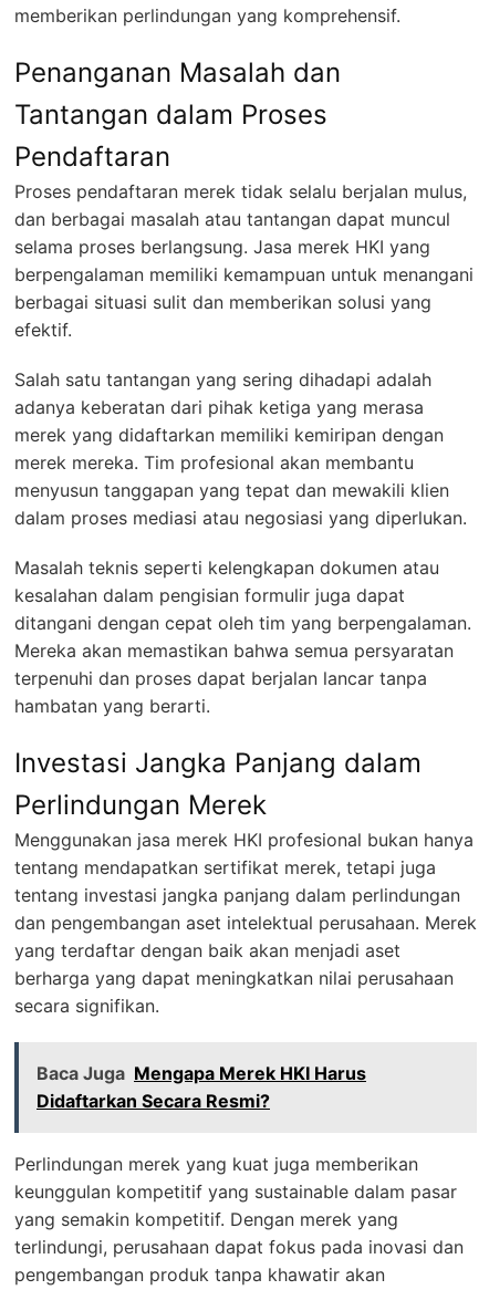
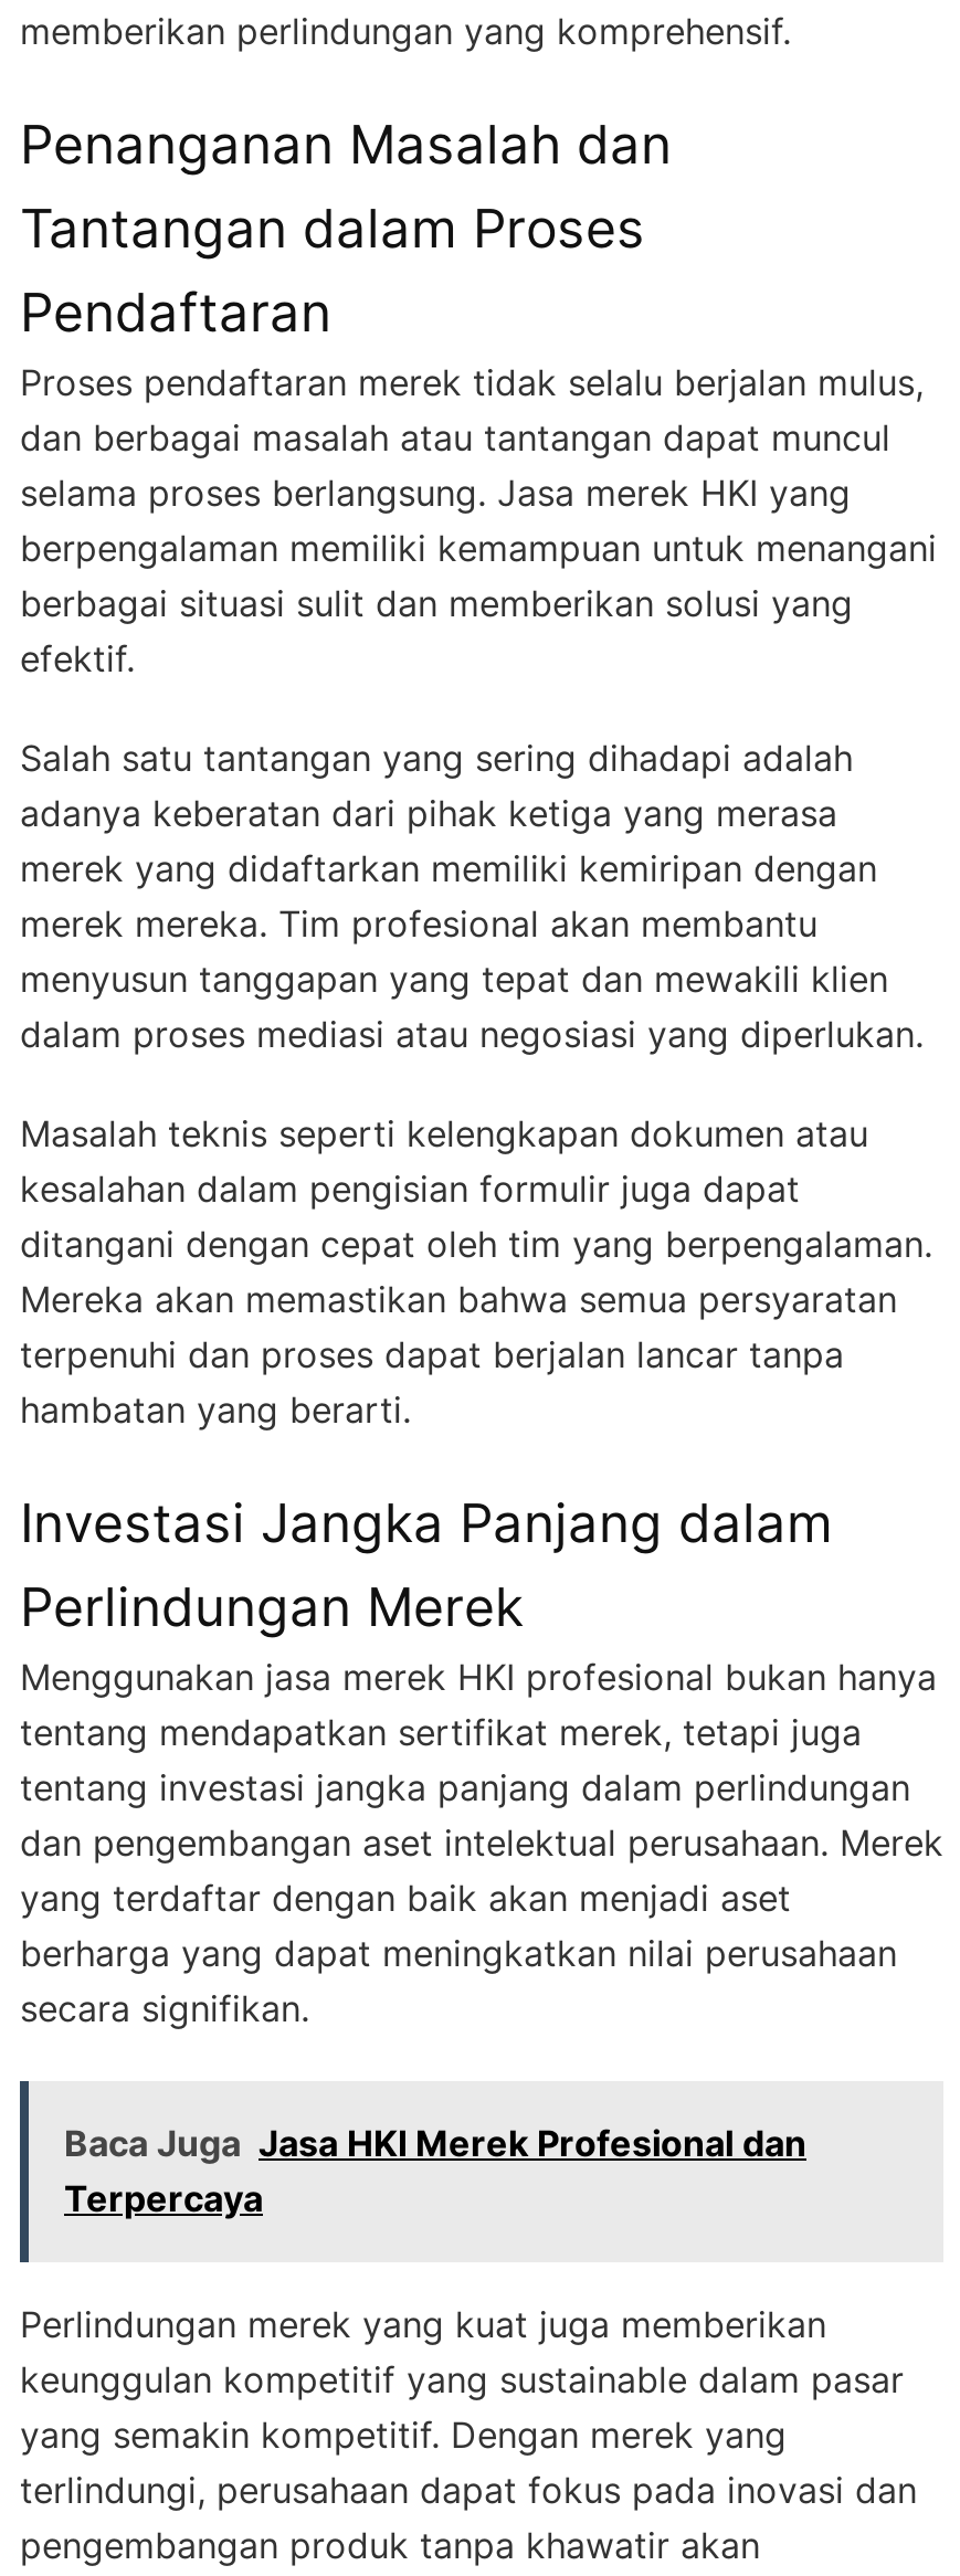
[37,1062,366,1112] Baca Juga Mengapa Merek HKI Harus | Didaftarkan Secara Resmi? -> [64,2121,806,2220] Baca Juga Jasa HKI Merek Profesional dan | Terpercaya

